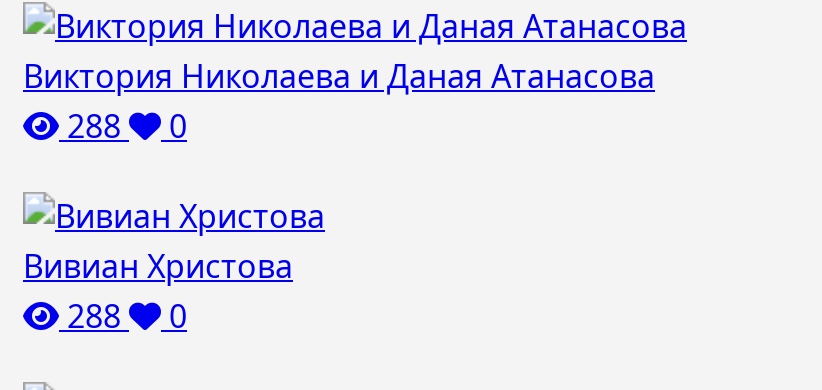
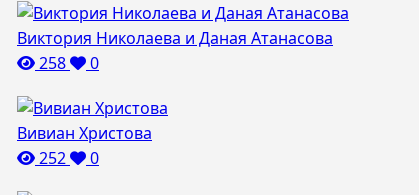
[59,104,187,148] 288 0 -> [35,52,99,74] 258 0
[59,294,187,338] 288 0 -> [35,147,99,169] 252 0

